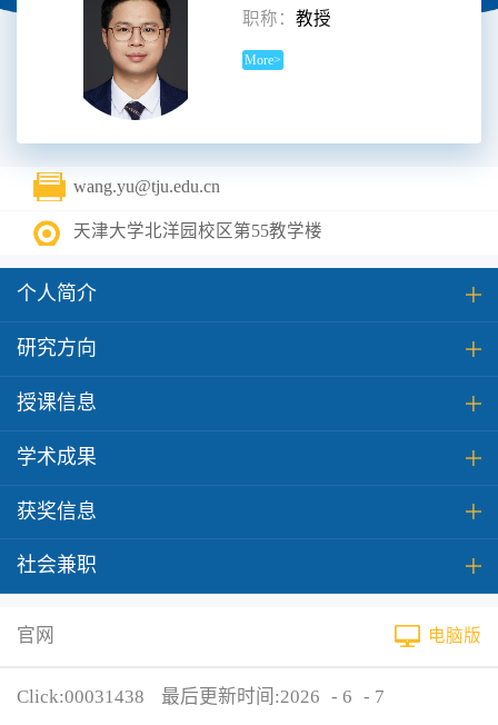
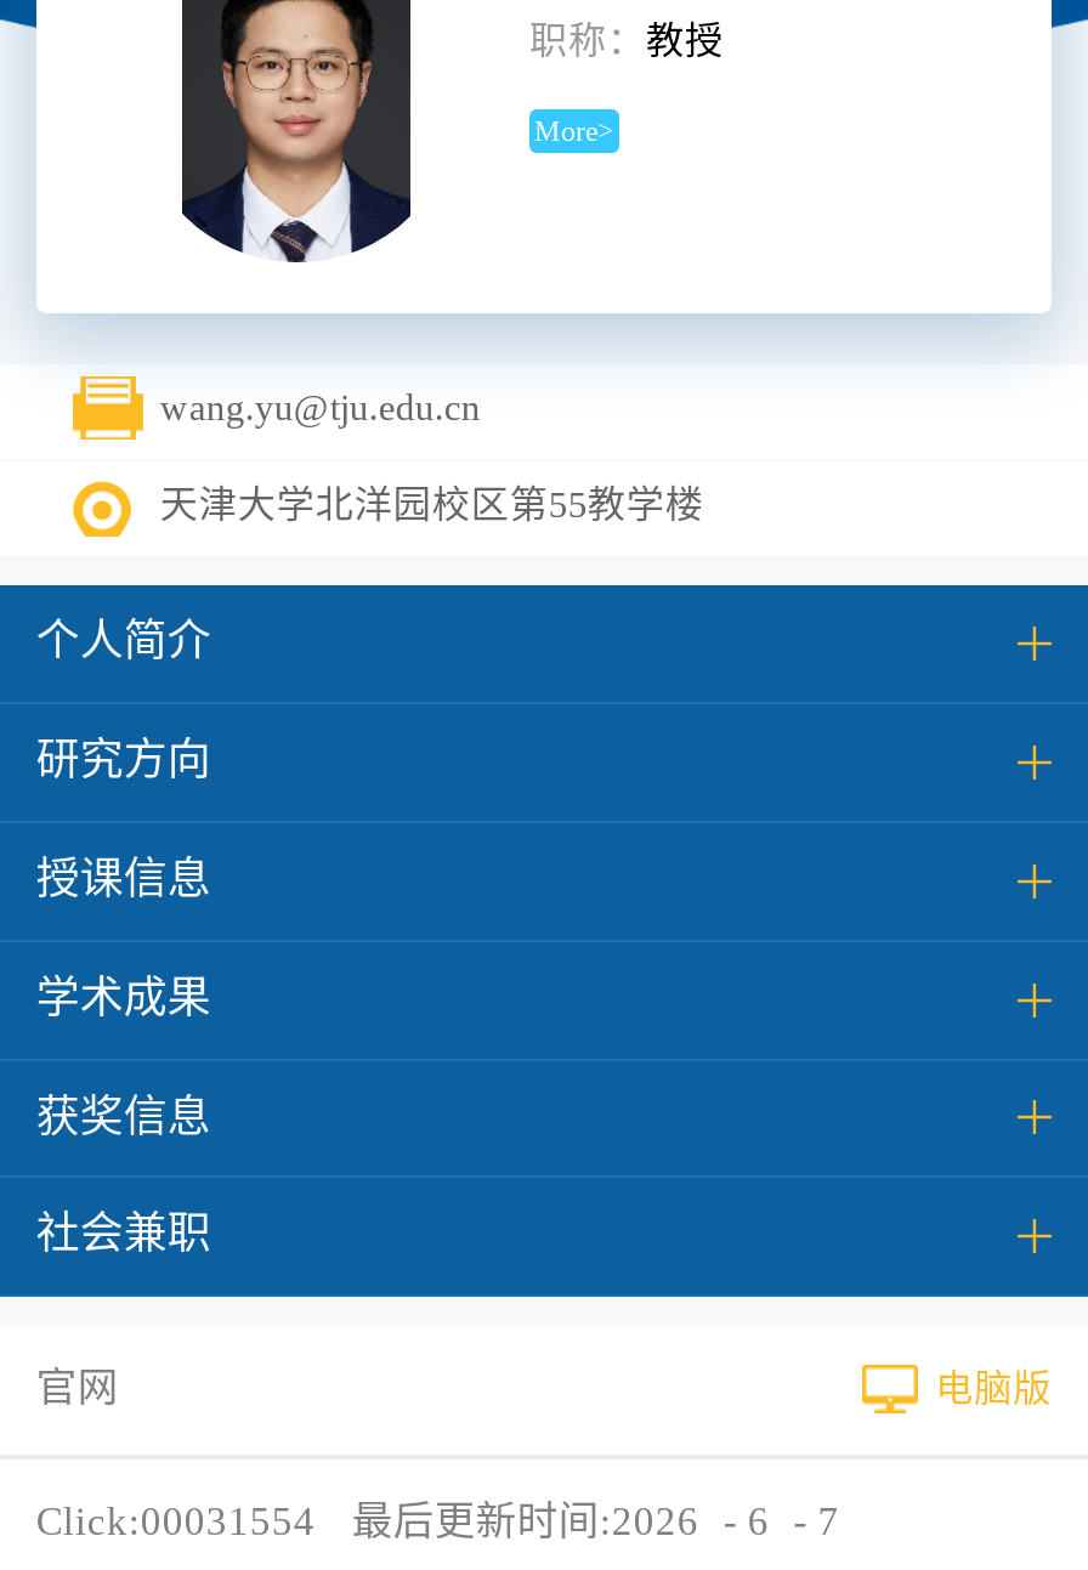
[17,686,384,707] Click:00031438 最后更新时间:2026 - 6 - 7 -> [36,1499,840,1545] Click:00031554 最后更新时间:2026 - 6 - 7

